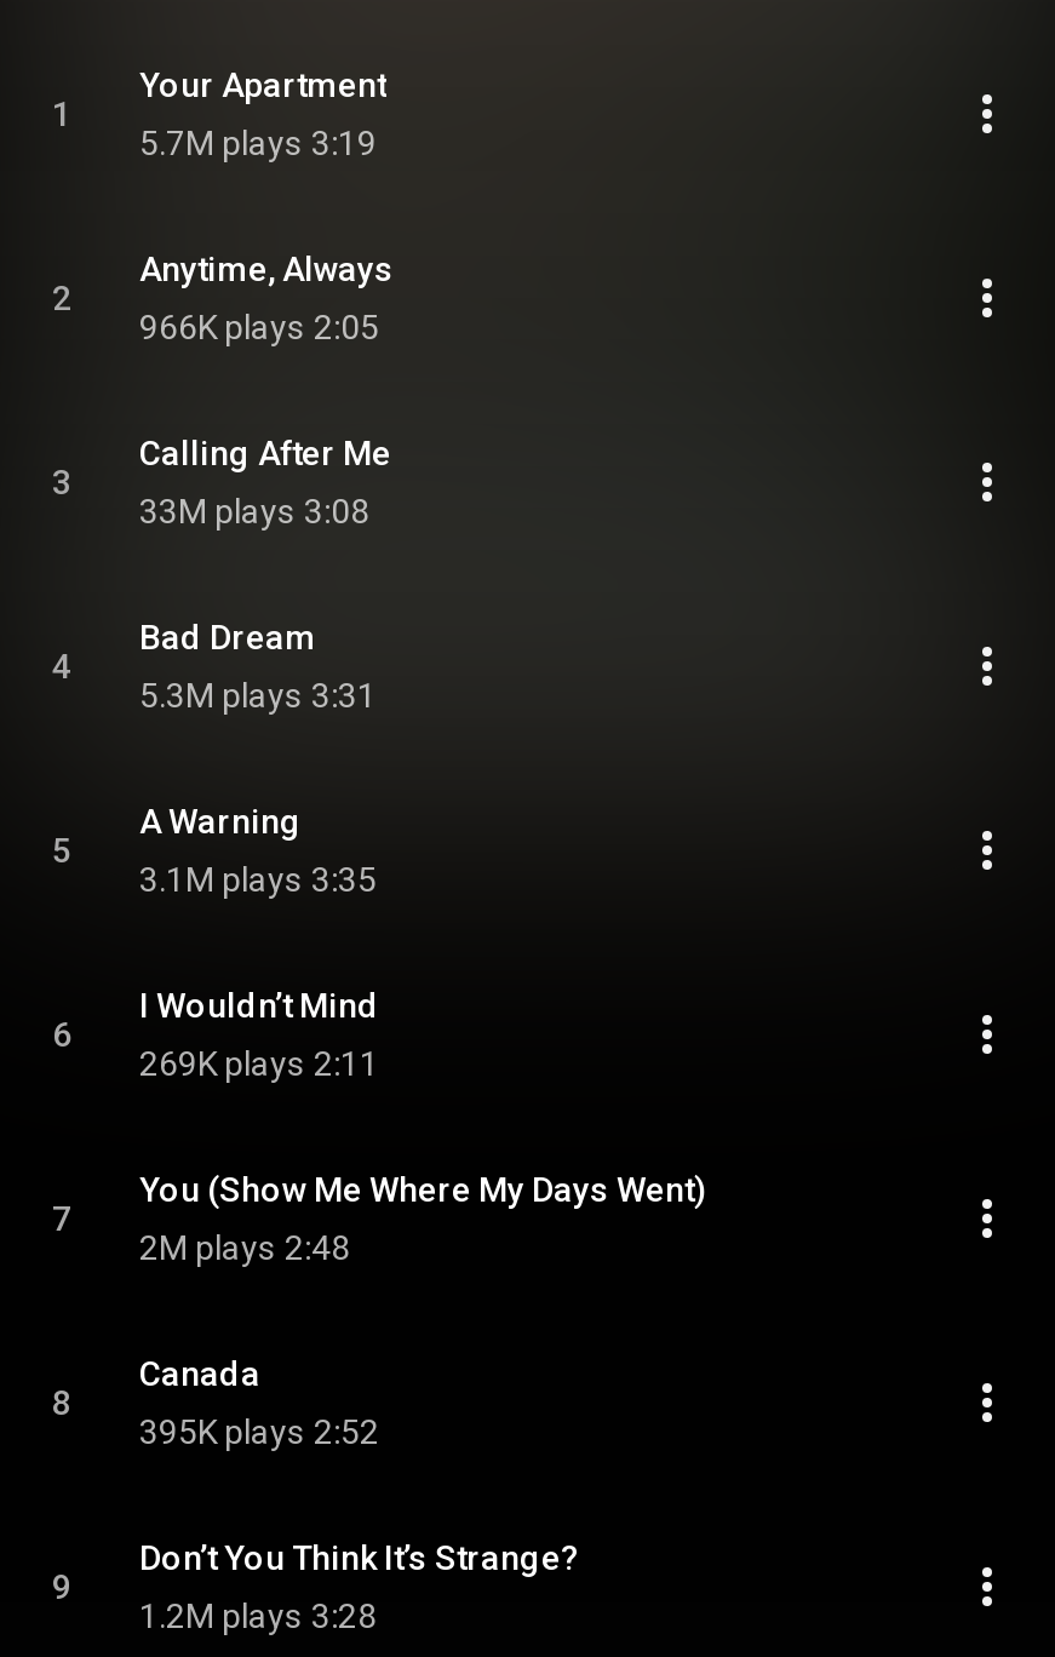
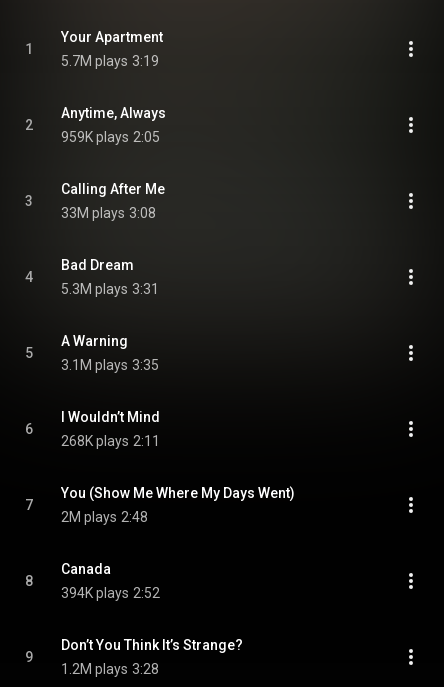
[139,308,379,346] 966K plays 2:05 -> [61,129,160,145] 959K plays 2:05
[139,1044,379,1083] 269K plays 2:11 -> [61,433,160,449] 268K plays 2:11
[139,1412,379,1451] 395K plays 2:52 -> [61,585,160,601] 394K plays 2:52

